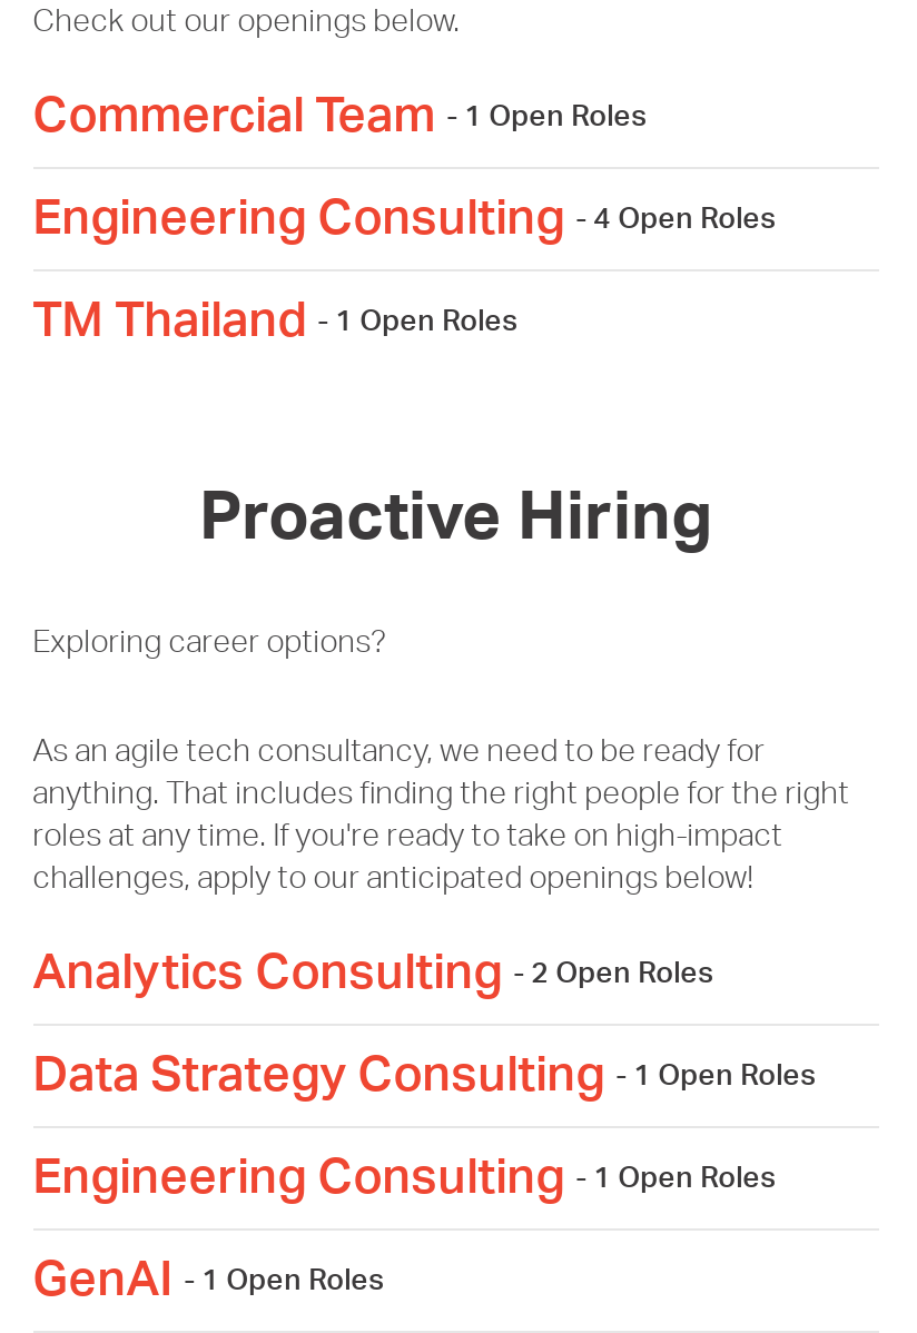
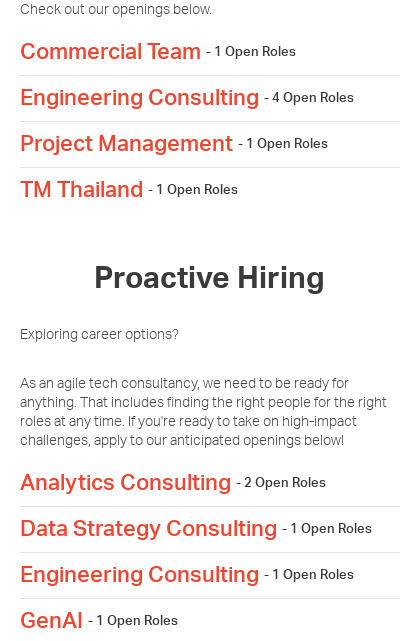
none -> [20,133,328,155] Project Management - 1 Open Roles

